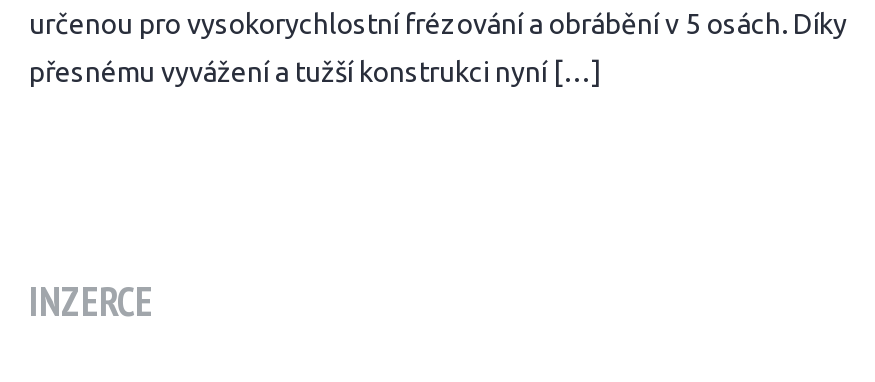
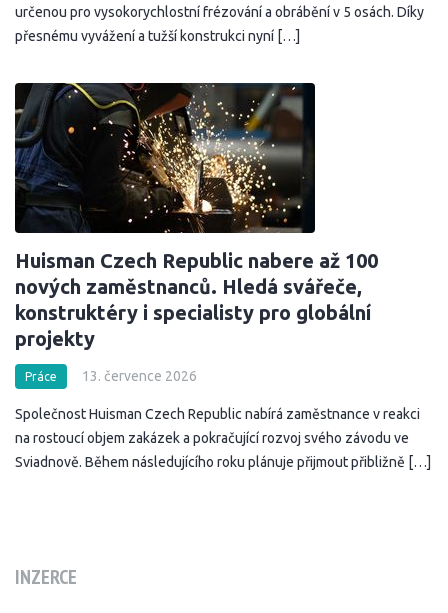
none -> [14,82,431,470] [image] | Huisman Czech Republic nabere až 100 | nových zaměstnanců. Hledá svářeče, | konstruktéry i specialisty pro globální | projekty | Práce | 13. července 2026 | Společnost Huisman Czech Republic nabírá zaměstnance v reakci | na rostoucí objem zakázek a pokračující rozvoj svého závodu ve | Sviadnově. Během následujícího roku plánuje přijmout přibližně […]

